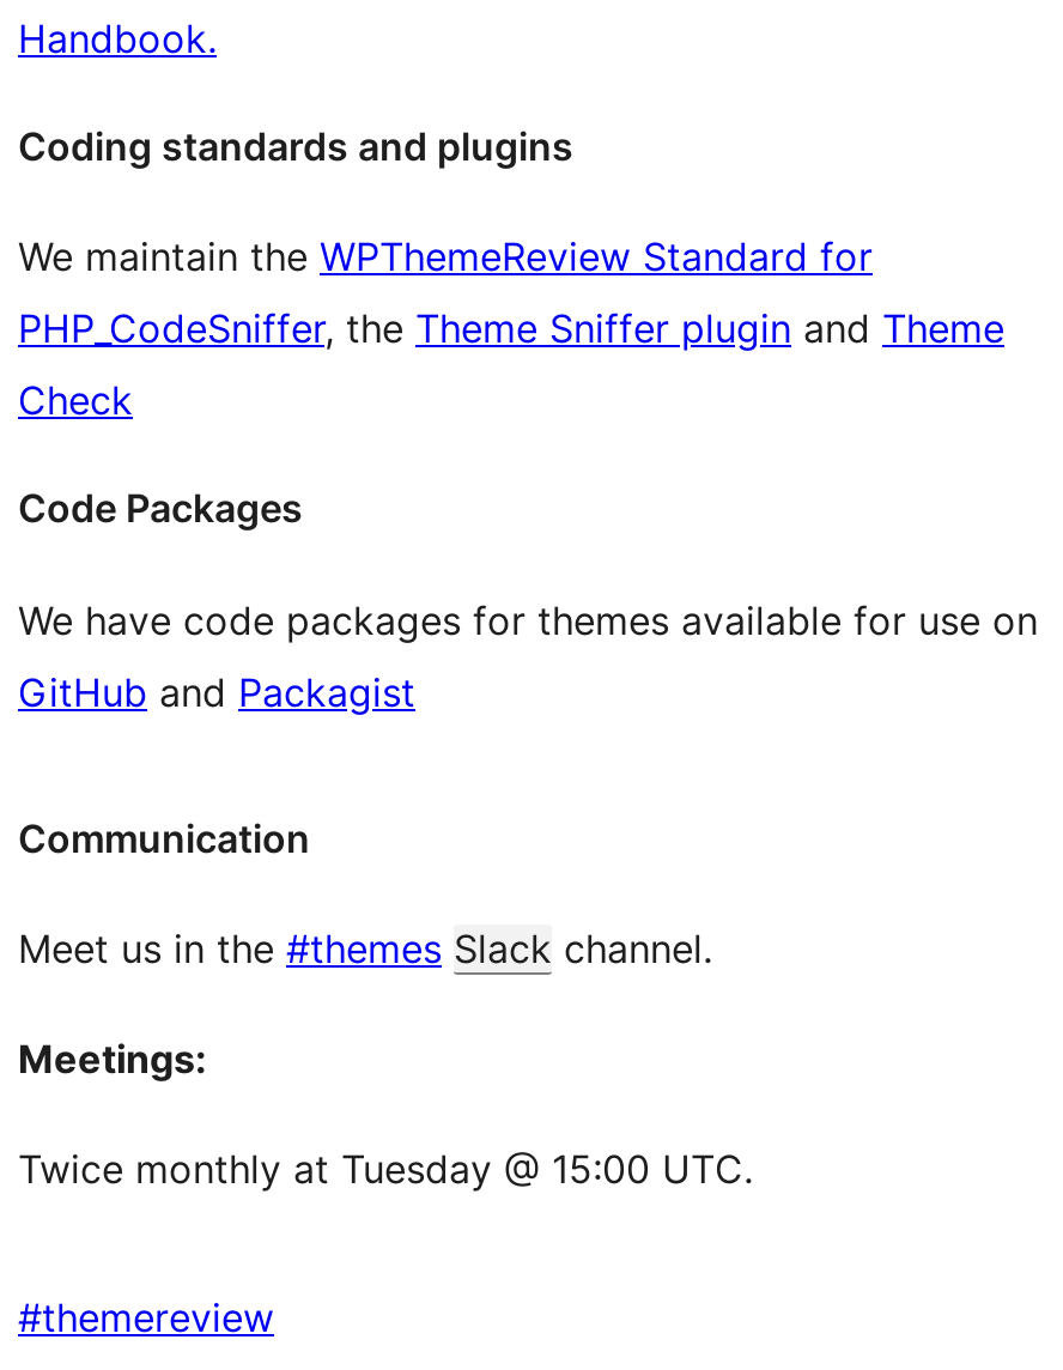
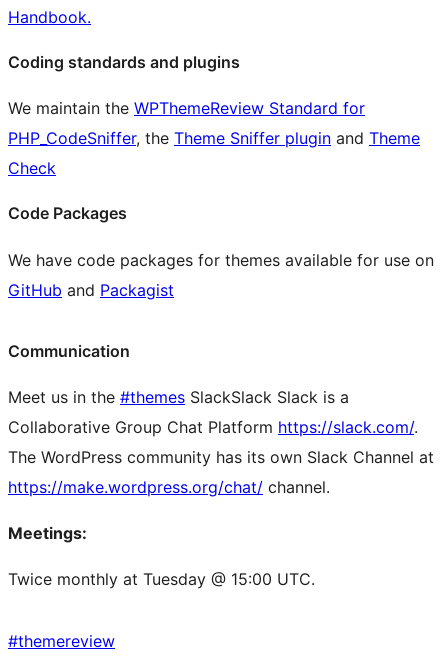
[18,925,712,973] Meet us in the #themes Slack channel. -> [8,387,434,497] Meet us in the #themes SlackSlack Slack is a | Collaborative Group Chat Platform https://slack.com/. | The WordPress community has its own Slack Channel at | https://make.wordpress.org/chat/ channel.

